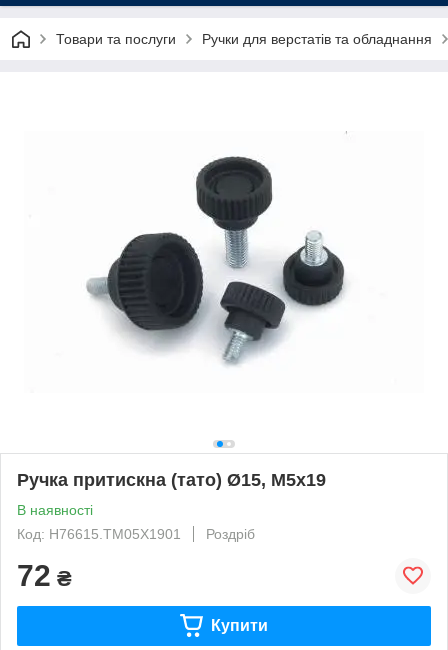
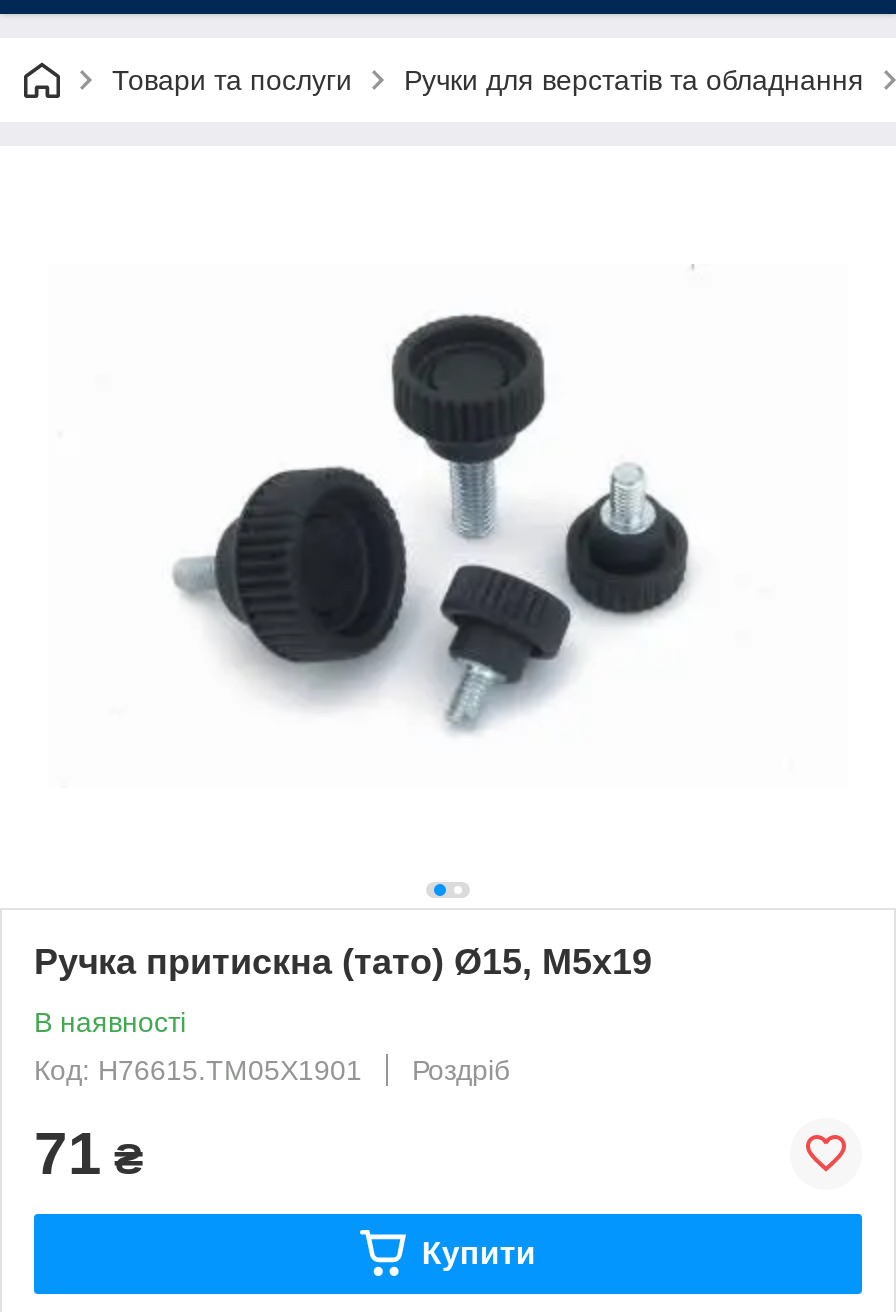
[17,559,72,592] 72 ₴ -> [34,1120,144,1186] 71 ₴

